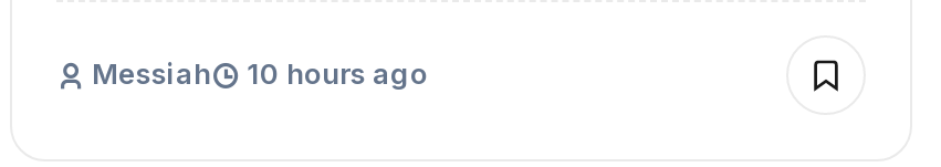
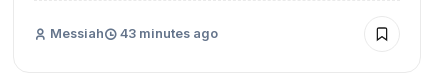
[92,58,428,91] Messiah 10 hours ago -> [50,26,218,41] Messiah 43 minutes ago

